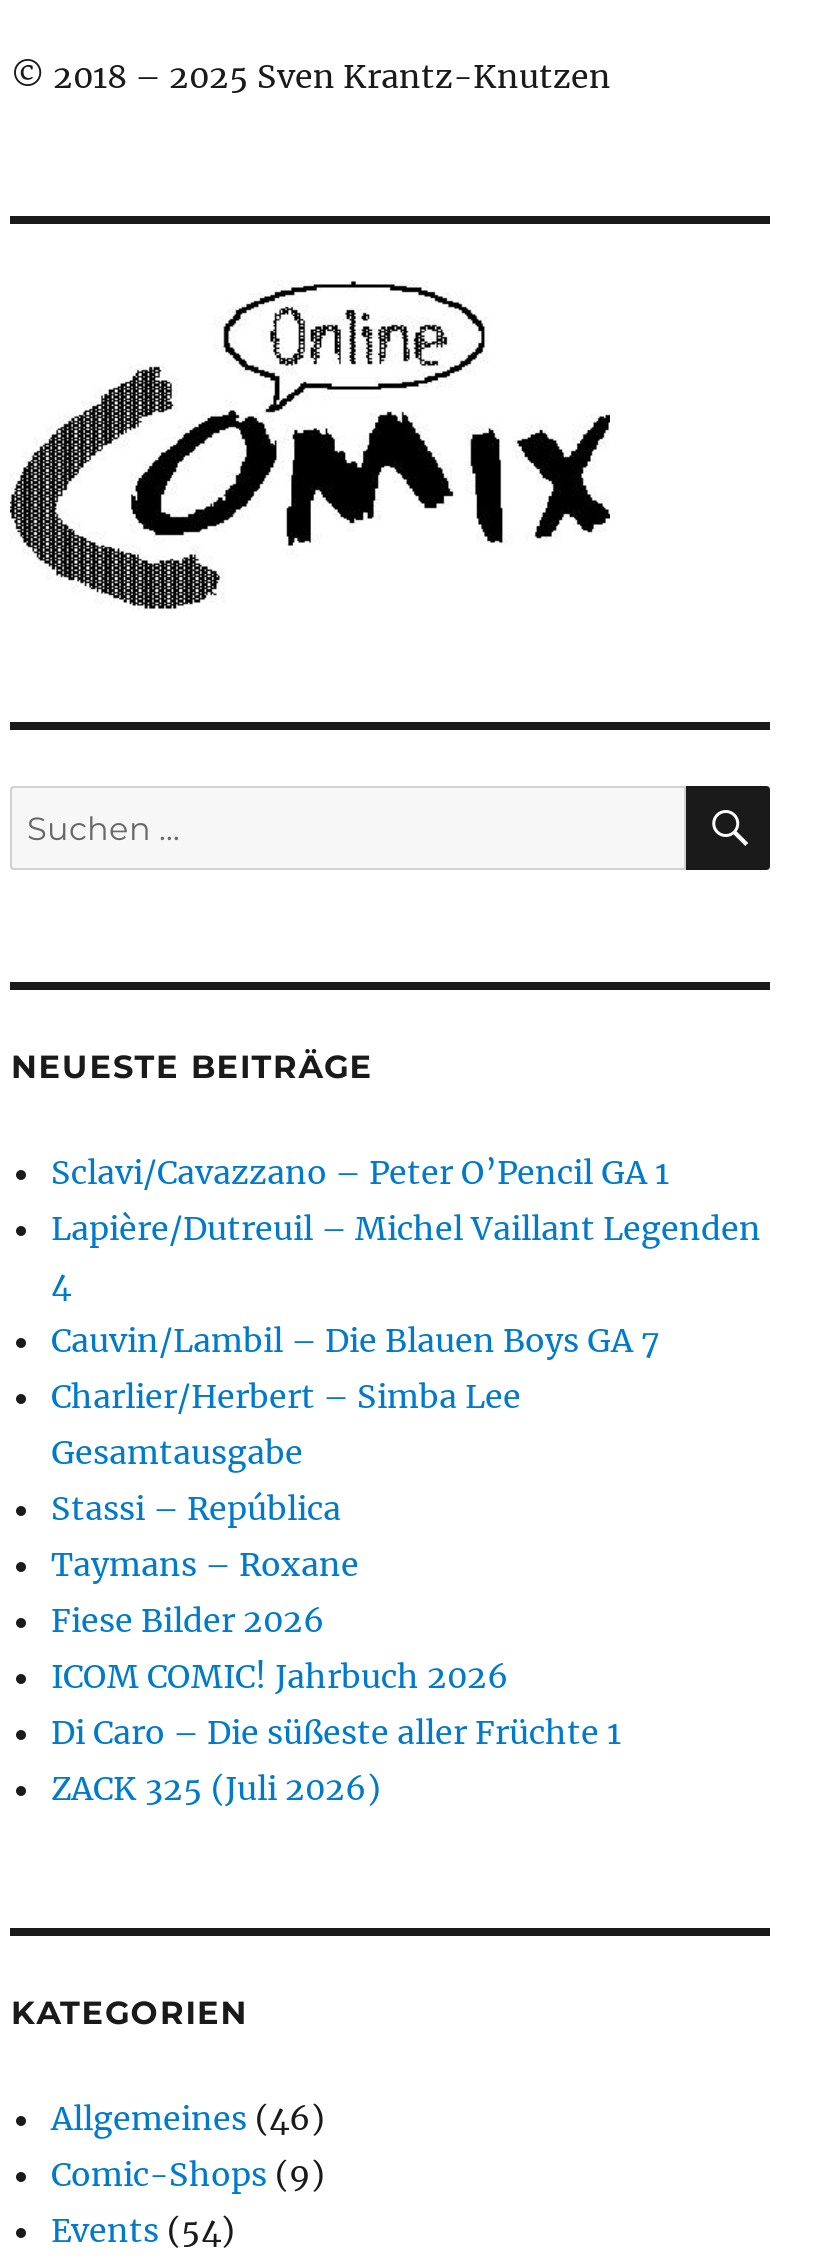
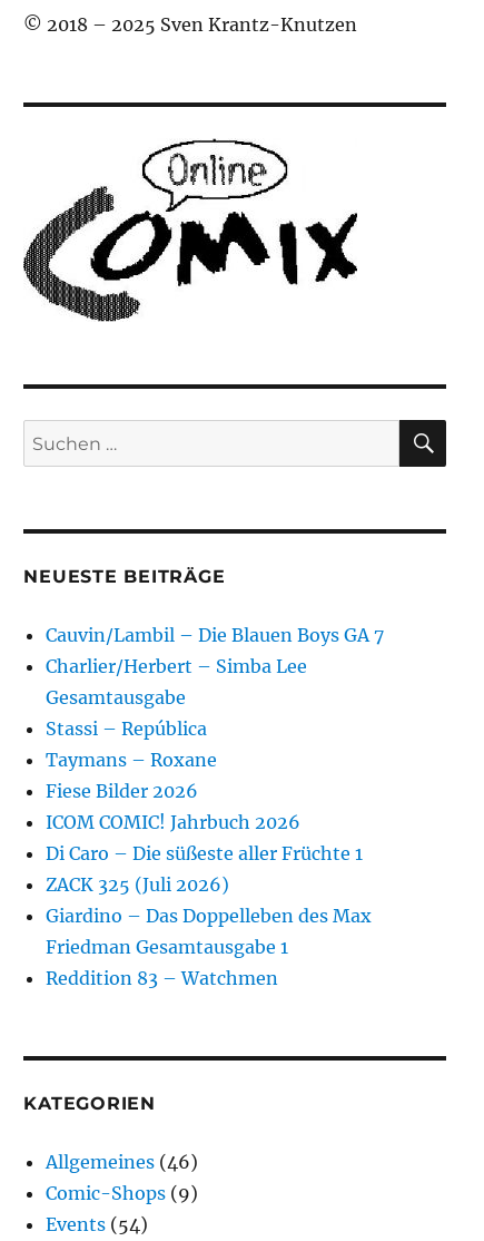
[51,1151,761,1303] Sclavi/Cavazzano – Peter O’Pencil GA 1 | Lapière/Dutreuil – Michel Vaillant Legenden | 4 -> none
moved [51,1319,659,1807] -> [46,624,384,896]: Cauvin/Lambil – Die Blauen Boys GA 7 | Charlier/Herbert – Simba Lee | Gesamtausgabe | ... | Di Caro – Die süßeste aller Früchte 1 | ZACK 325 (Juli 2026)
none -> [46,905,372,989] Giardino – Das Doppelleben des Max | Friedman Gesamtausgabe 1 | Reddition 83 – Watchmen

